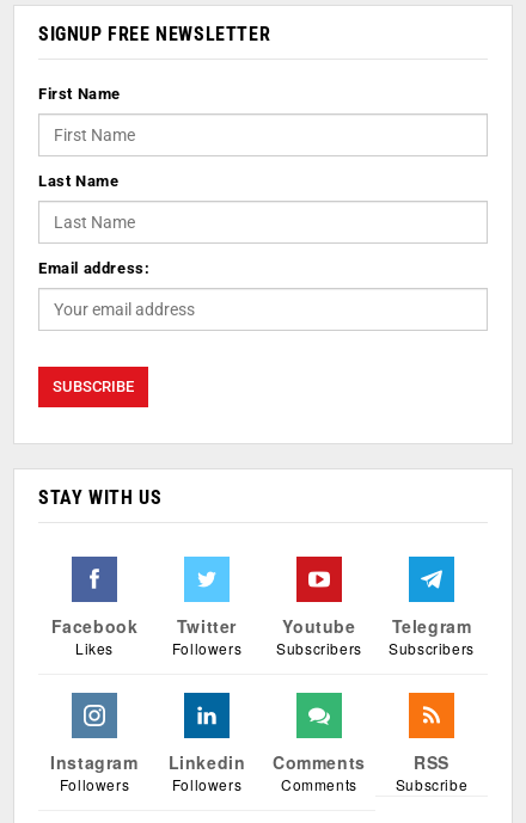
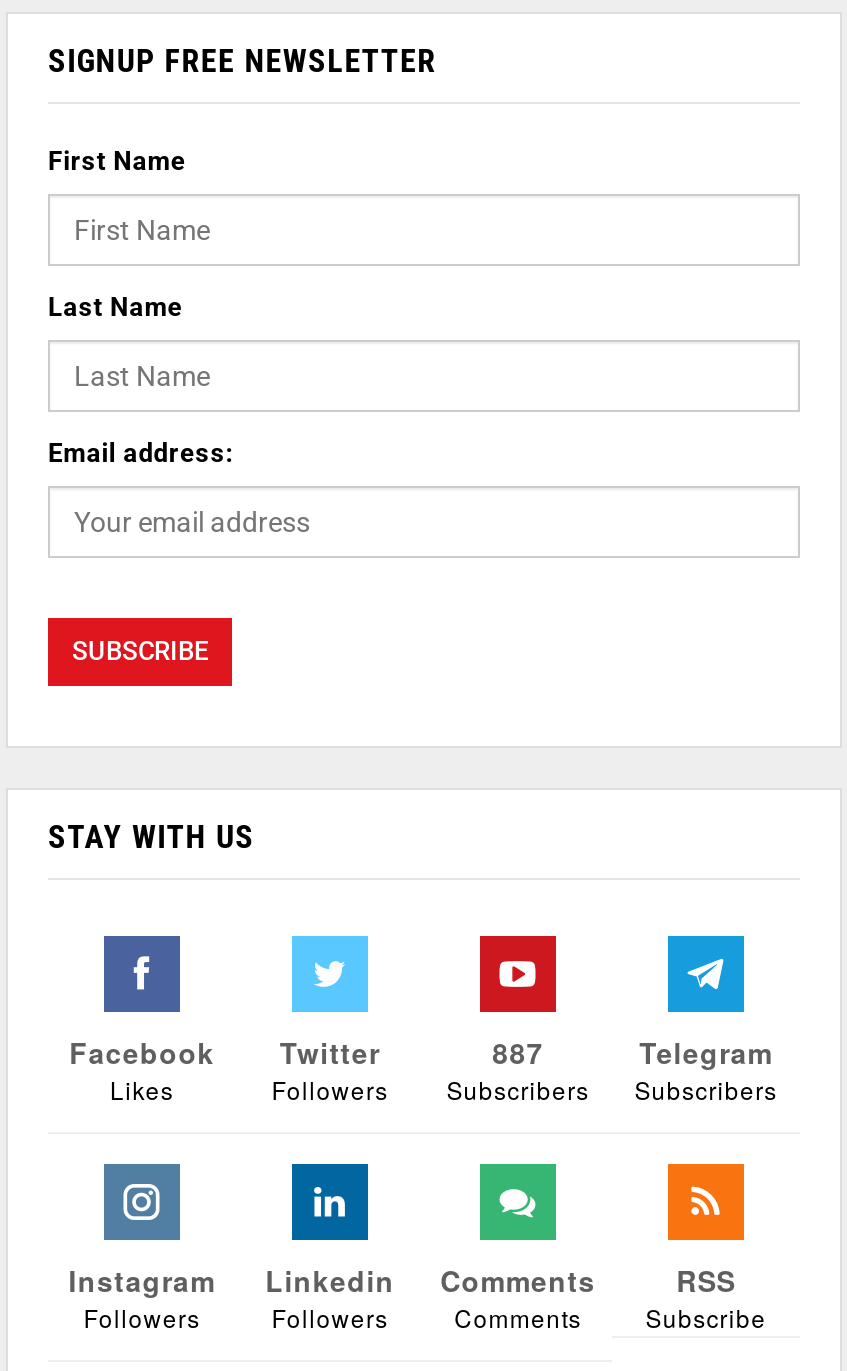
[283,615,356,638] Youtube -> [492,1033,544,1073] 887

